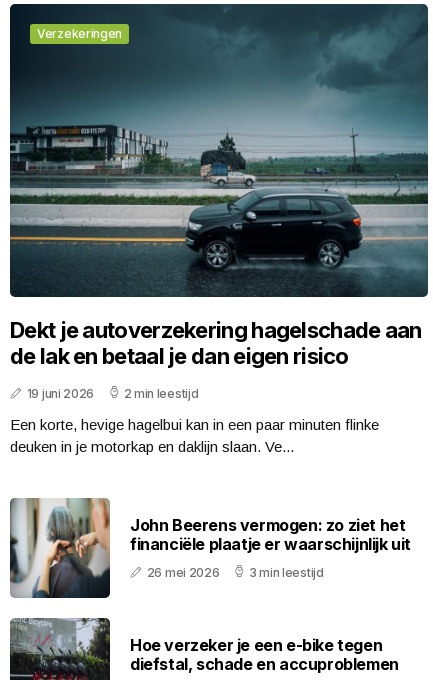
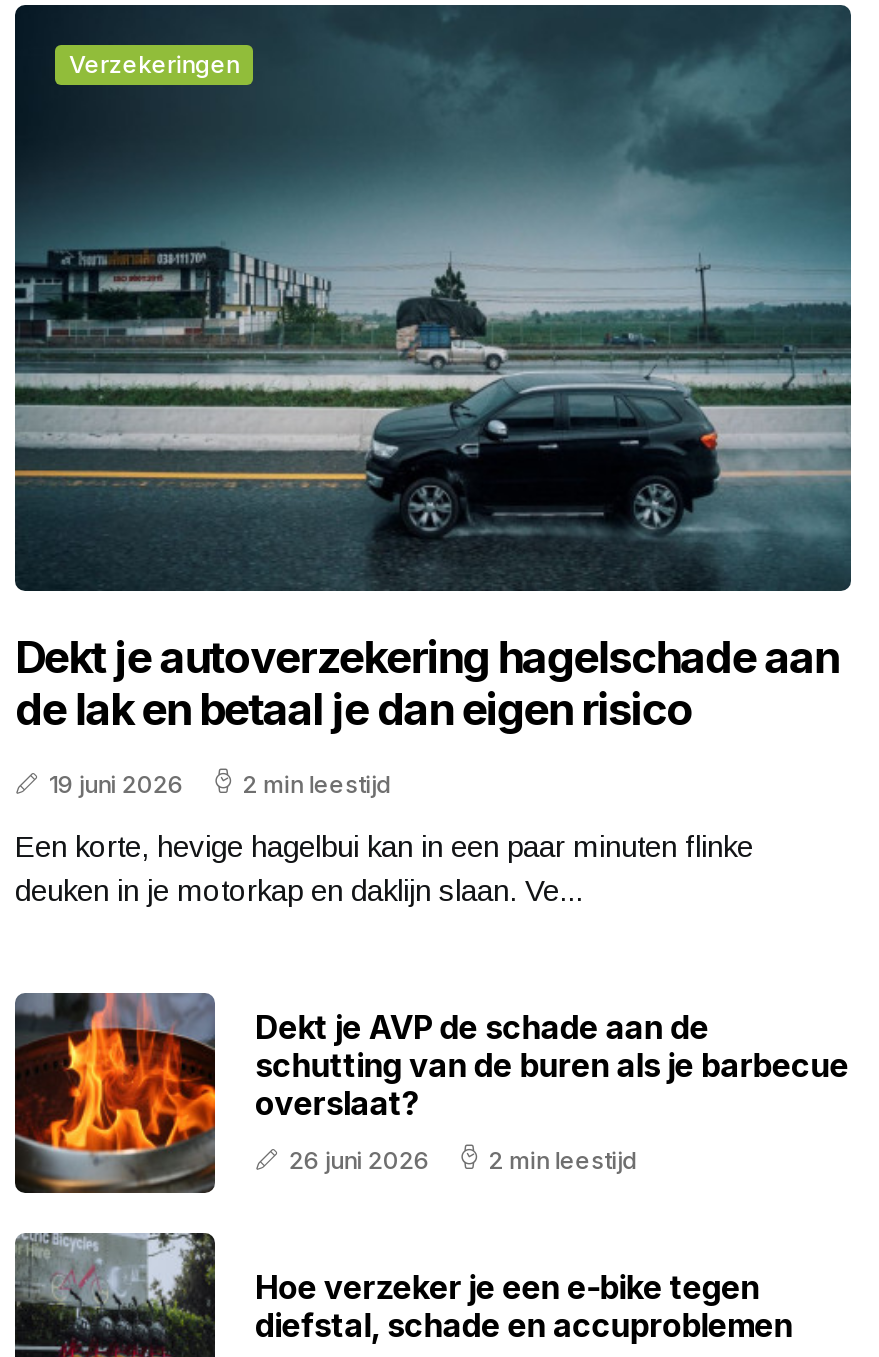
[9,497,411,598] [image] | John Beerens vermogen: zo ziet het | financiële plaatje er waarschijnlijk uit -> [15,991,849,1193] [image] | Dekt je AVP de schade aan de | schutting van de buren als je barbecue | overslaat?
[147,565,324,580] 26 mei 2026 | 3 min leestijd -> [288,1145,638,1175] 26 juni 2026 | 2 min leestijd

